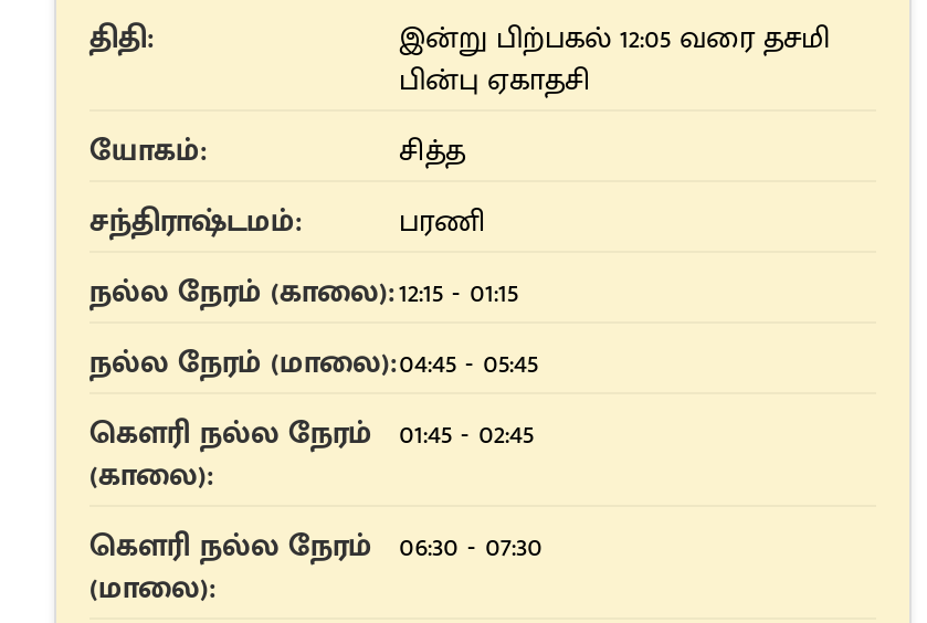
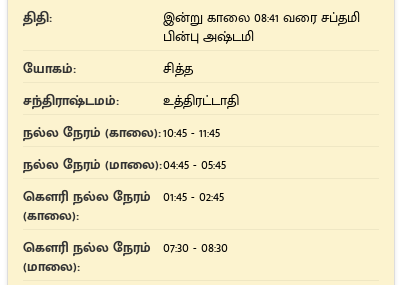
[399,12,830,63] இன்று பிற்பகல் 12:05 வரை தசமி -> [163,6,360,29] இன்று காலை 08:41 வரை சப்தமி
[399,54,591,105] பின்பு ஏகாதசி -> [163,25,254,48] பின்பு அஷ்டமி
[89,195,518,317] பரணி | நல்ல நேரம் (காலை): 12:15 - 01:15 -> [23,89,239,144] உத்திரட்டாதி | நல்ல நேரம் (காலை): 10:45 - 11:45
[89,520,542,571] கௌரி நல்ல நேரம் 06:30 - 07:30 -> [23,236,228,259] கௌரி நல்ல நேரம் 07:30 - 08:30

